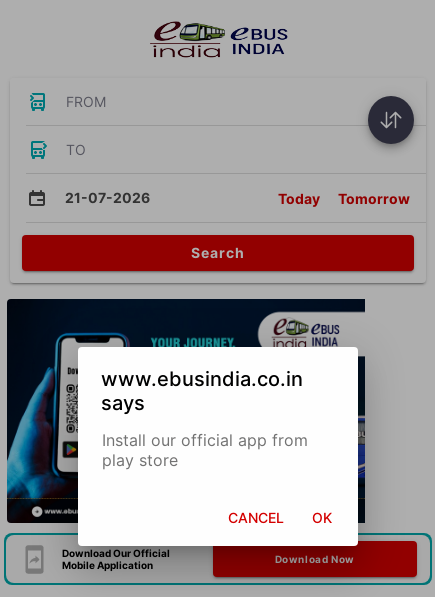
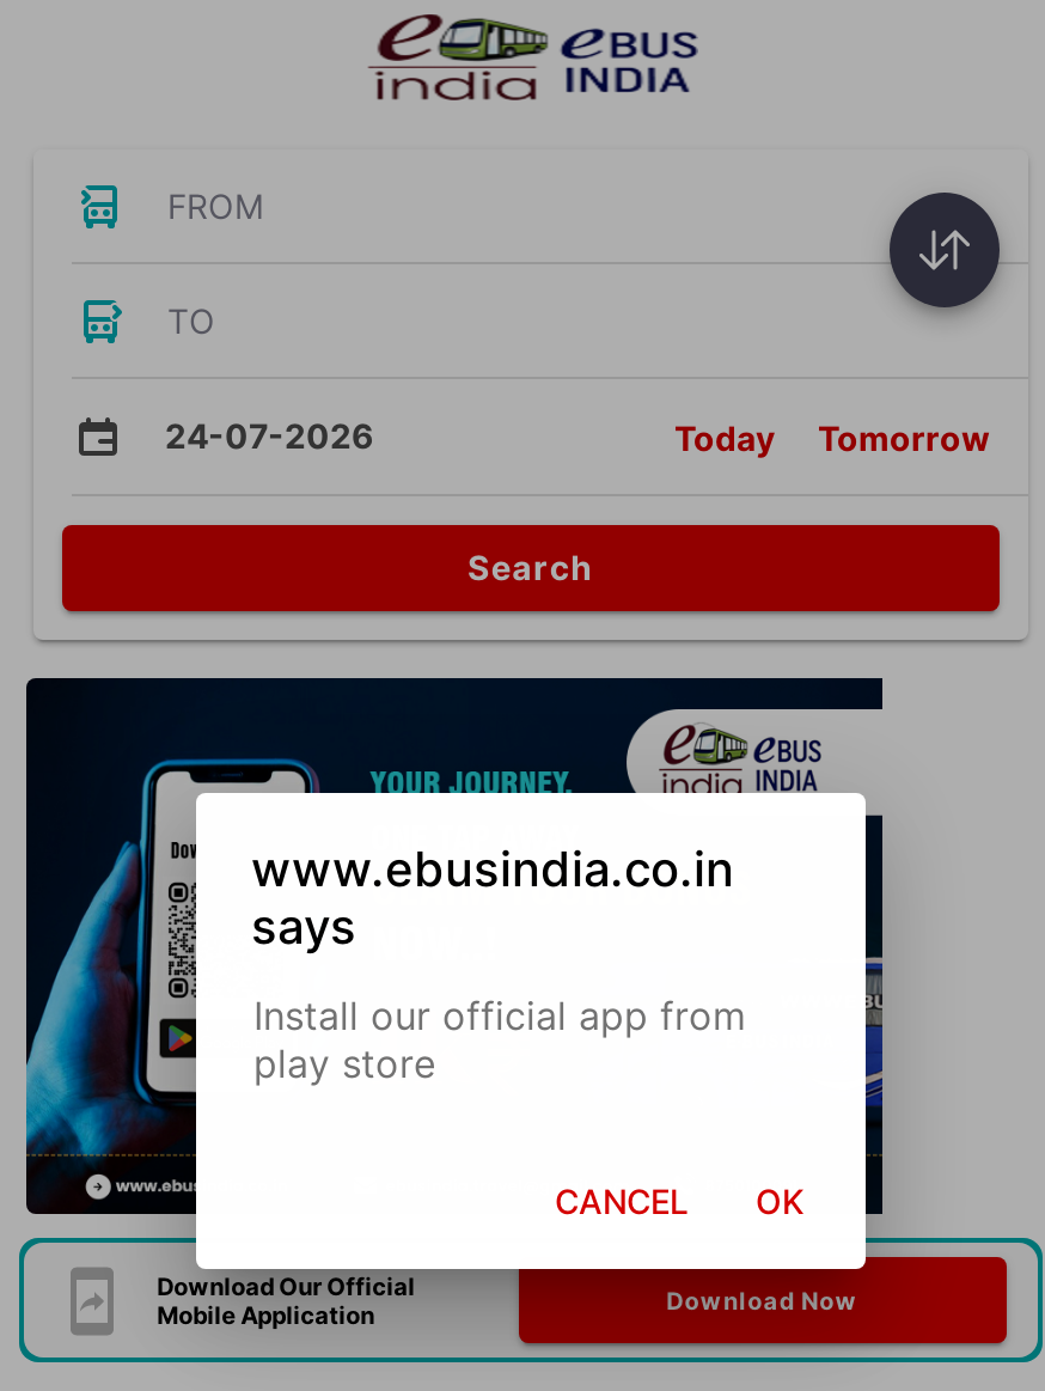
[65,189,150,206] 21-07-2026 -> [165,415,373,456] 24-07-2026

